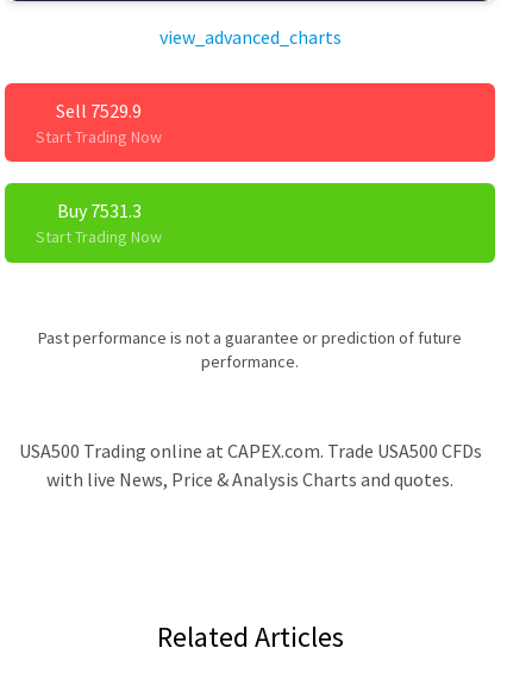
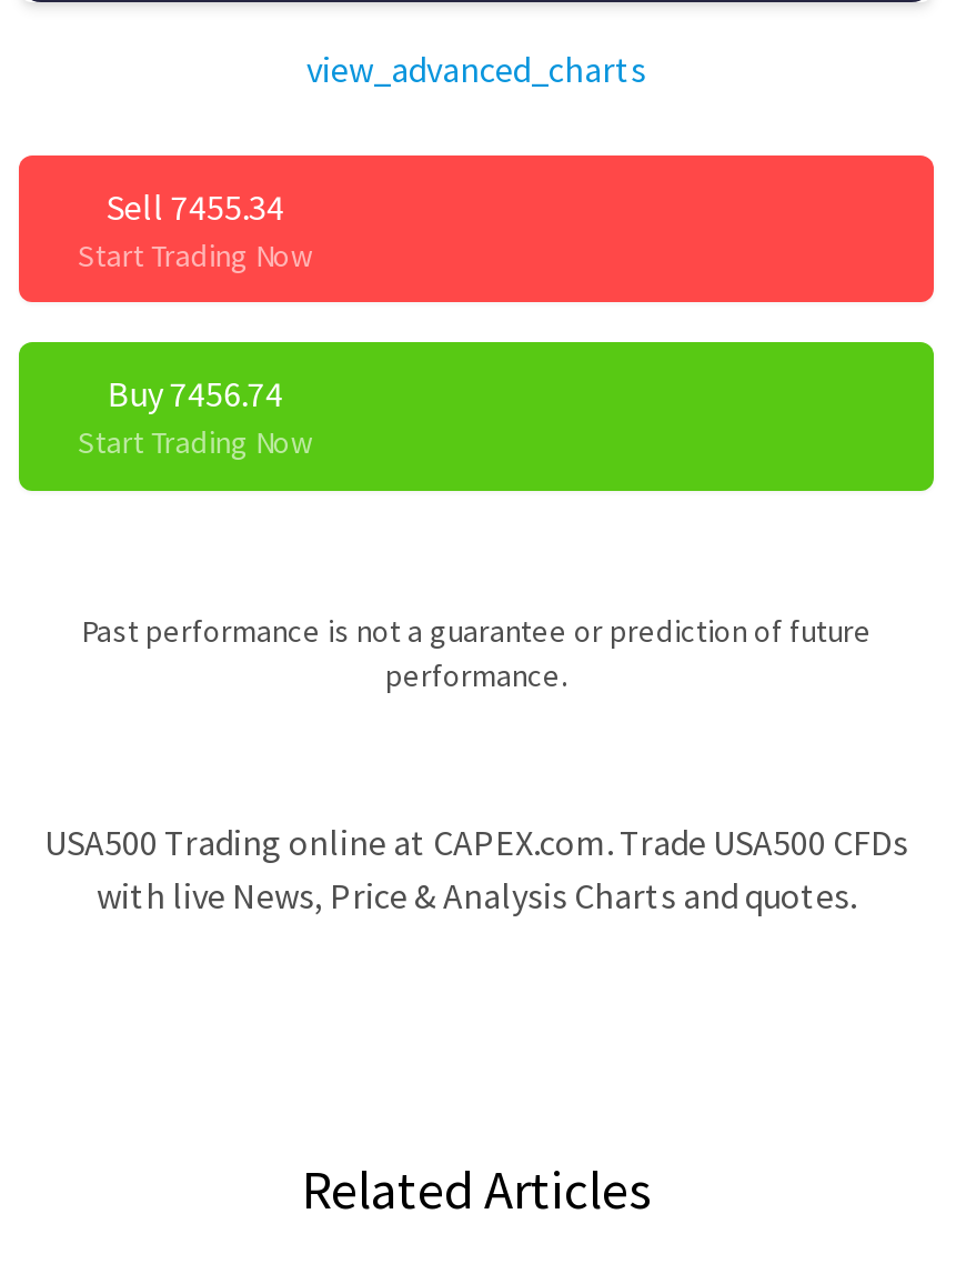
[56,99,142,123] Sell 7529.9 -> [106,185,284,229] Sell 7455.34
[57,199,142,223] Buy 7531.3 -> [107,372,283,416] Buy 7456.74

